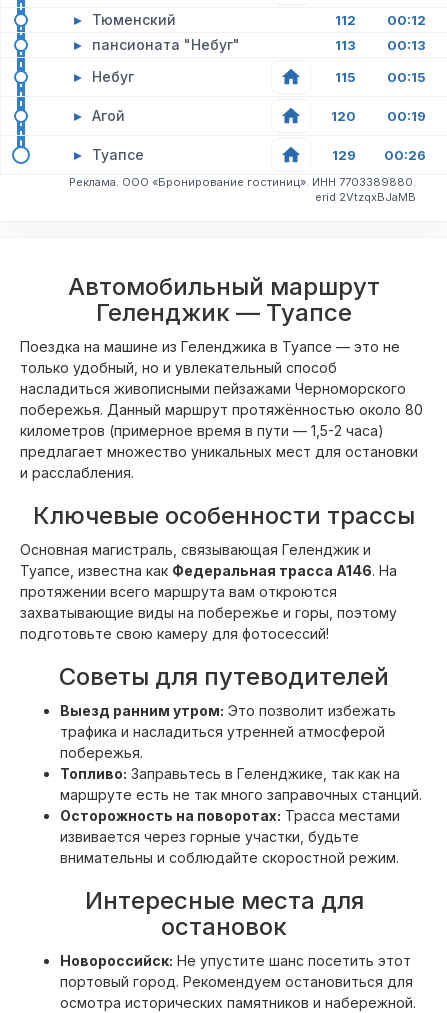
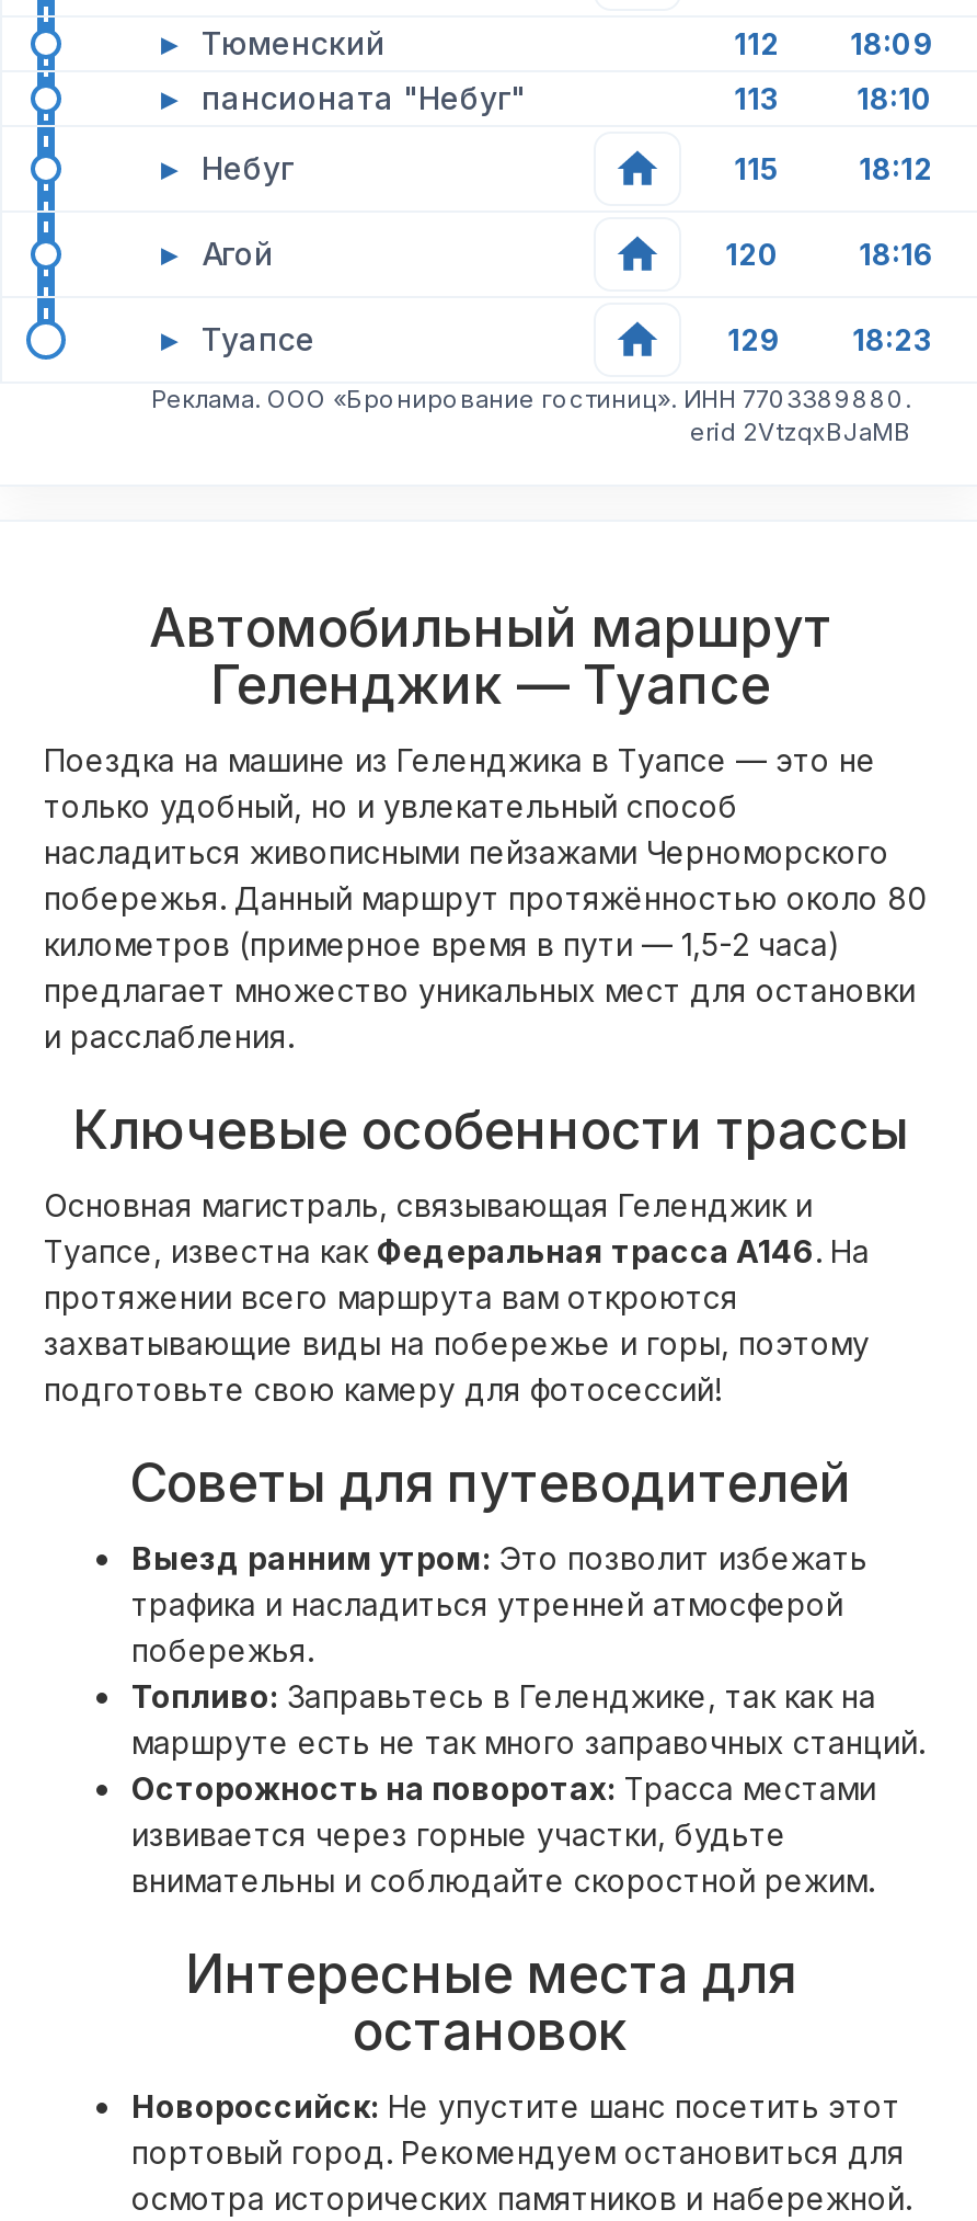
[335,12,426,28] 112 00:12 -> [734,26,933,61] 112 18:09
[387,37,426,53] 00:13 -> [857,81,933,116] 18:10
[387,69,426,85] 00:15 -> [859,151,933,186] 18:12
[387,108,426,124] 00:19 -> [859,237,933,272] 18:16
[384,147,426,163] 00:26 -> [852,322,933,357] 18:23

